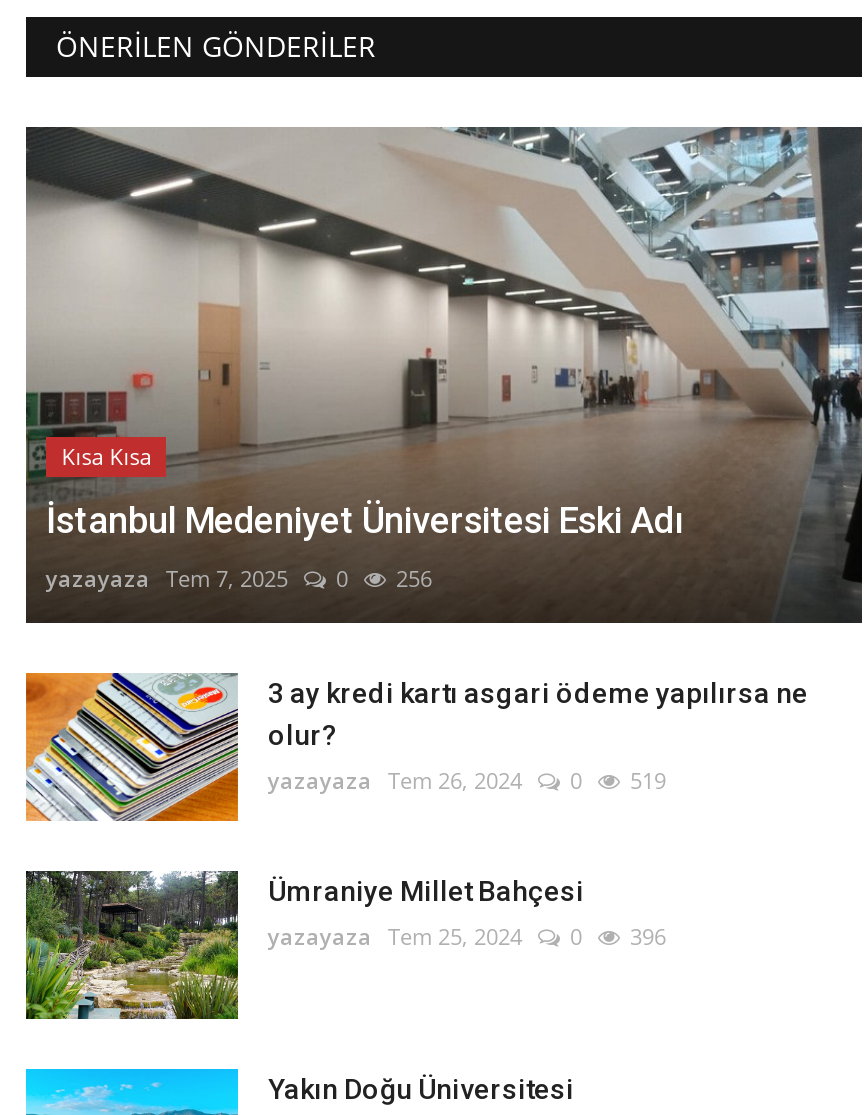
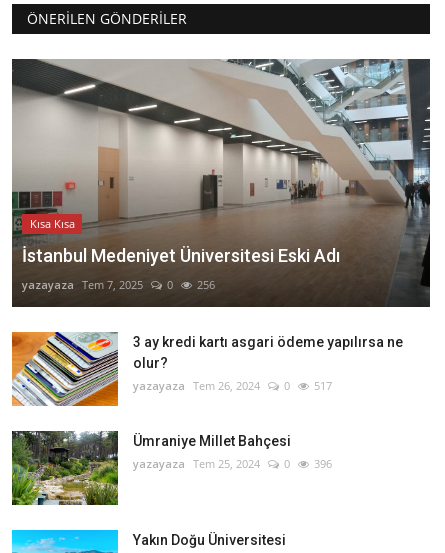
[268,765,666,795] yazayaza Tem 26, 2024 0 519 -> [133,378,332,393] yazayaza Tem 26, 2024 0 517

